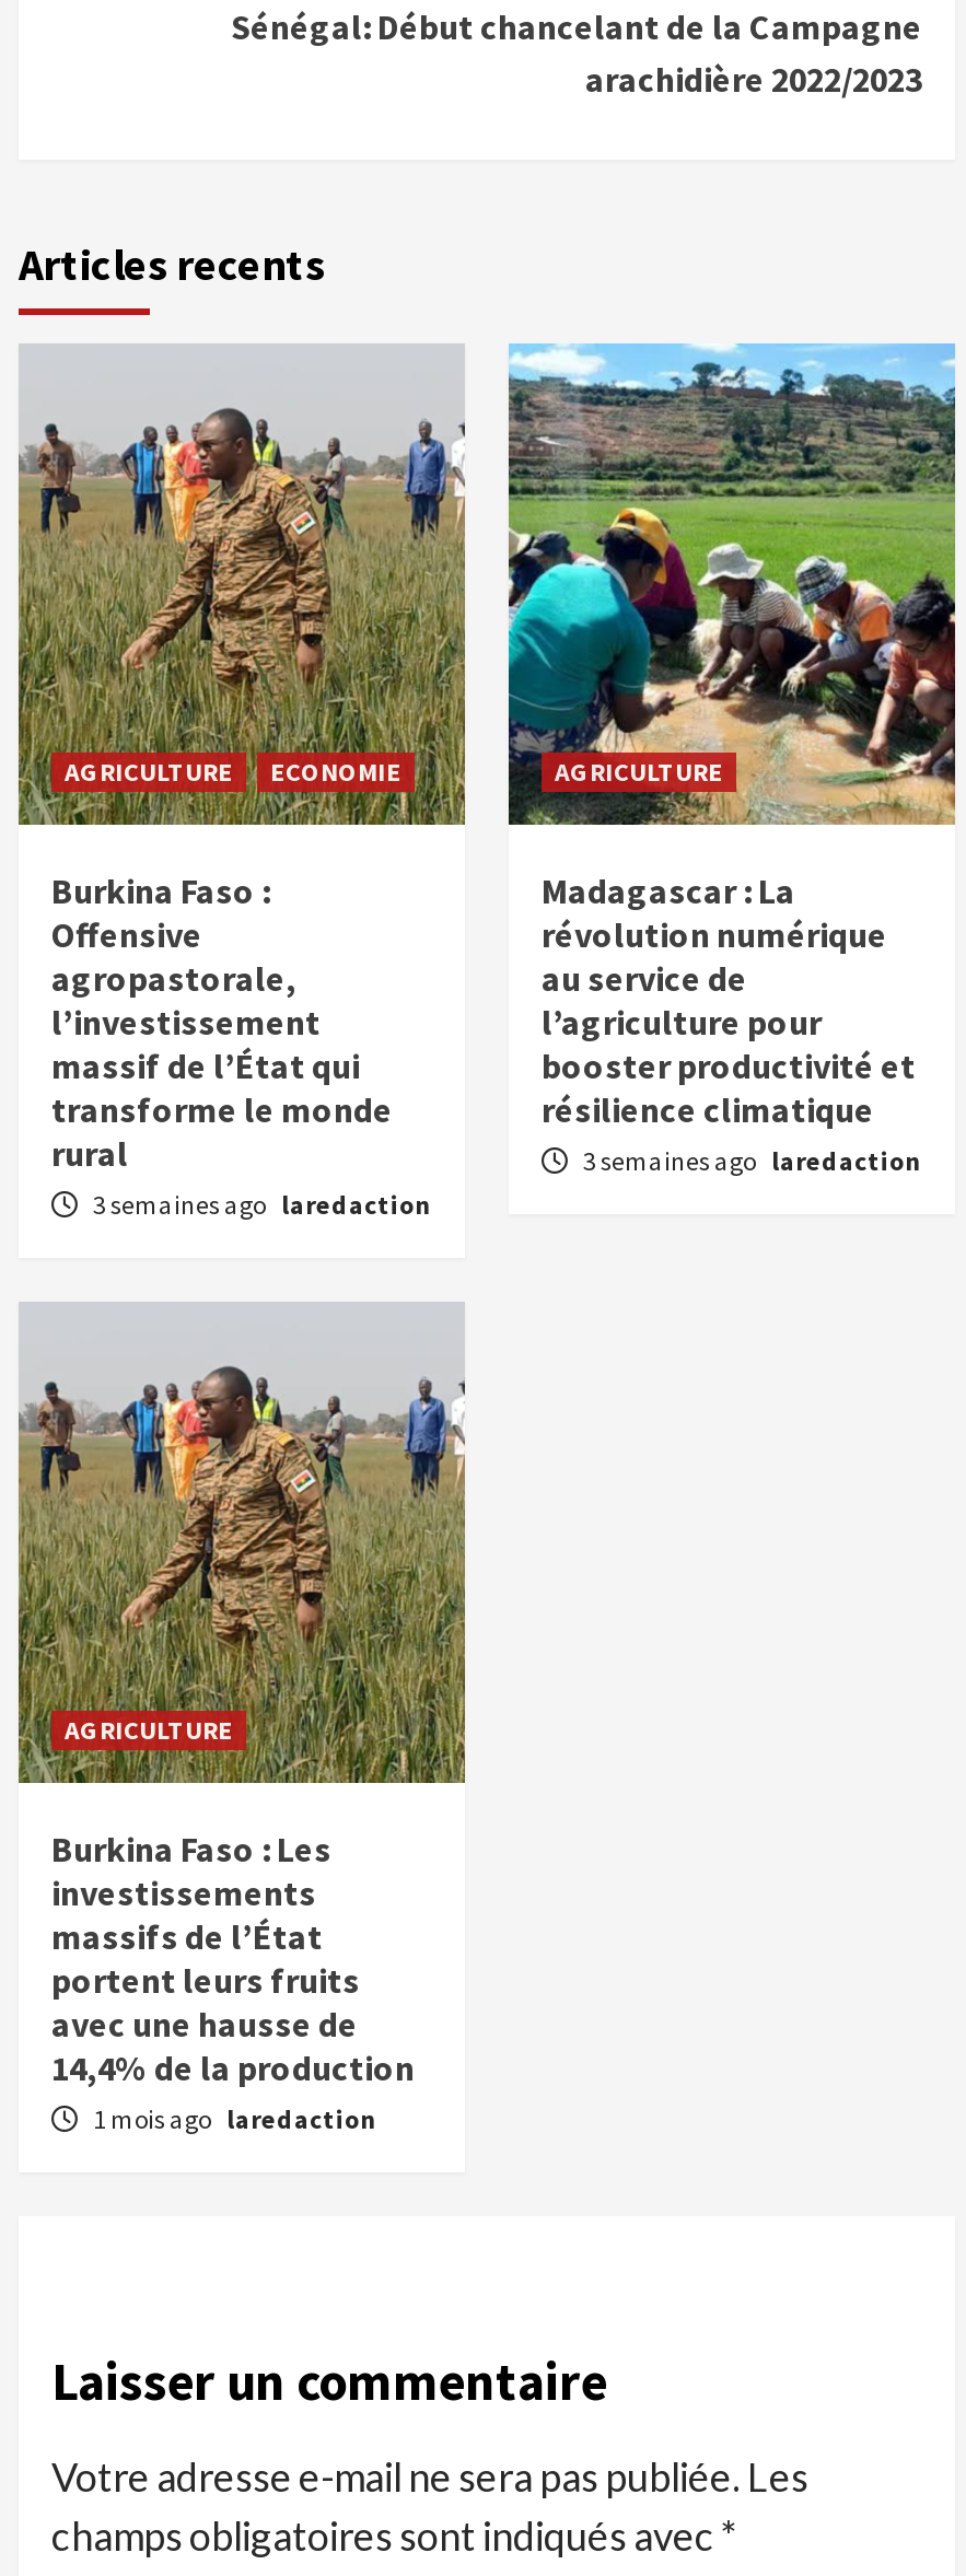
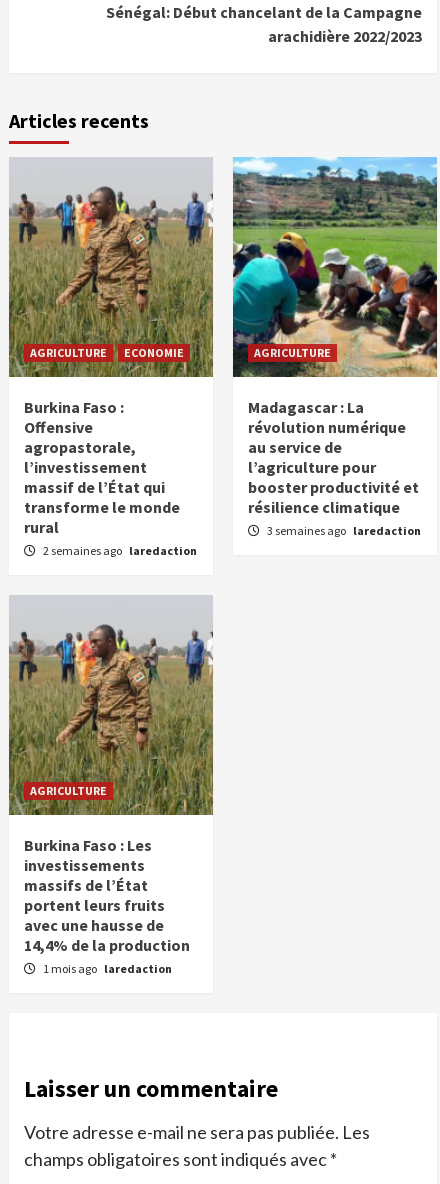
[93,1188,430,1221] 3 semaines ago laredaction -> [43,543,197,558] 2 semaines ago laredaction

